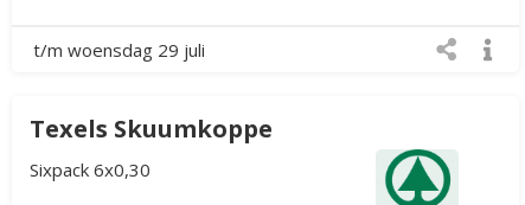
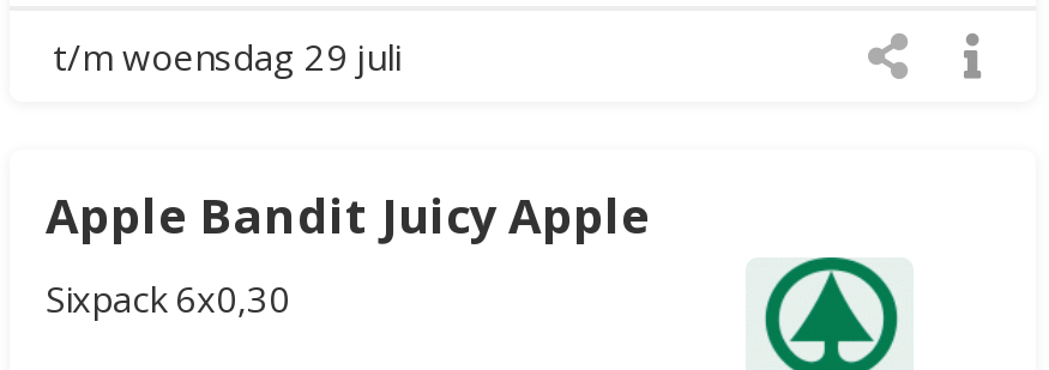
[30,112,273,144] Texels Skuumkoppe -> [46,183,650,247] Apple Bandit Juicy Apple

